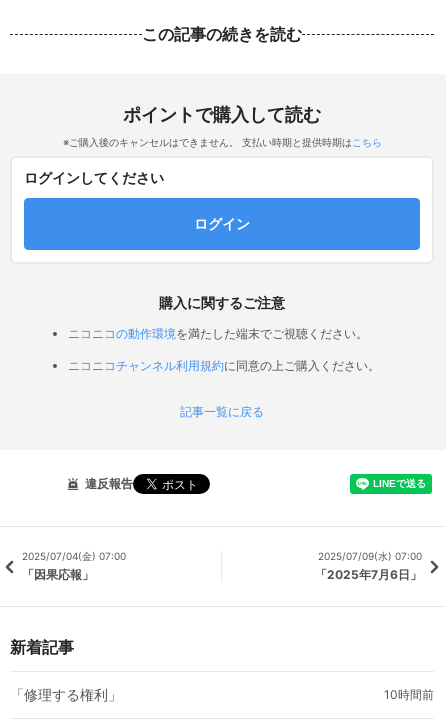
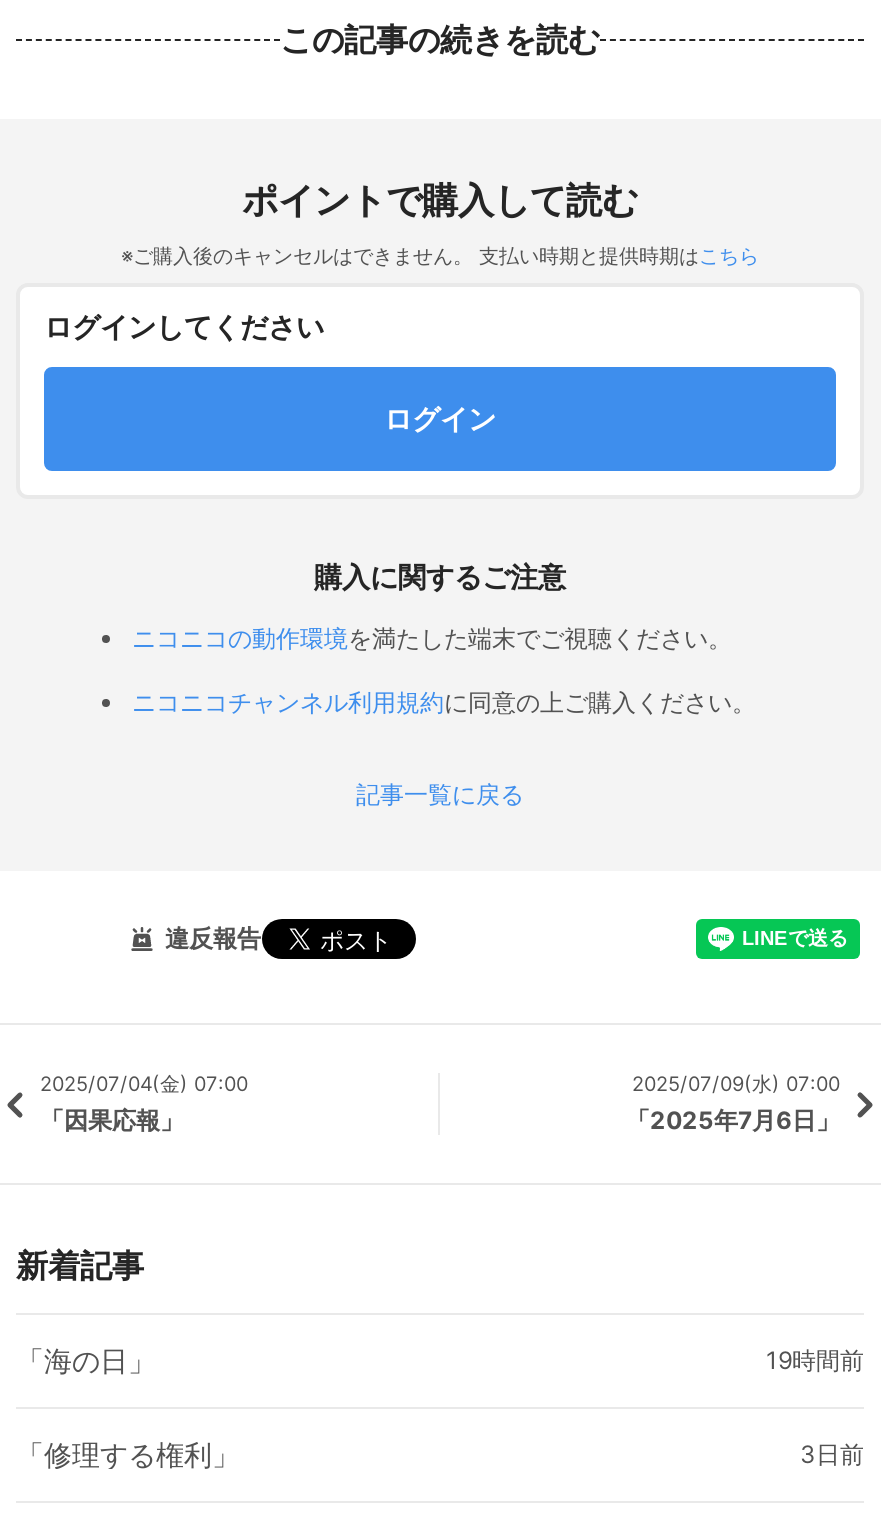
none -> [16,1343,864,1377] 「海の日」 | 19時間前
[384,687,434,702] 10時間前 -> [800,1439,864,1469] 3日前

